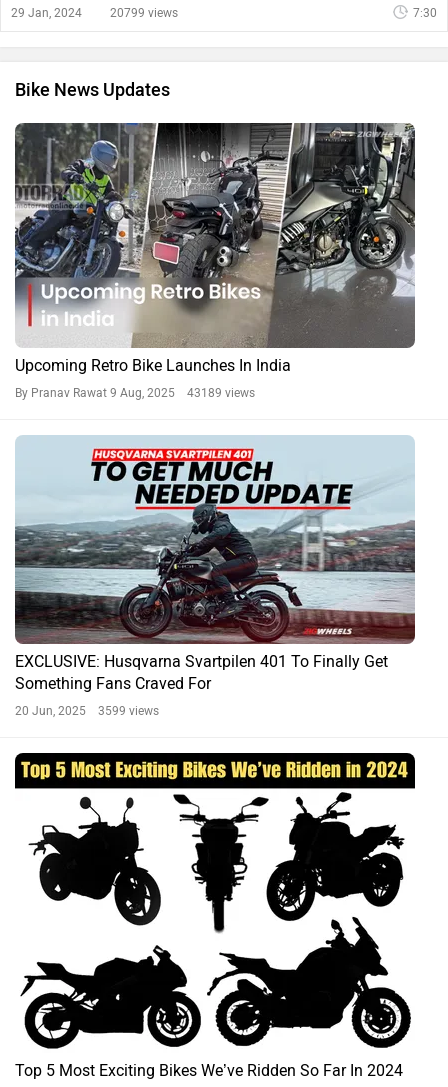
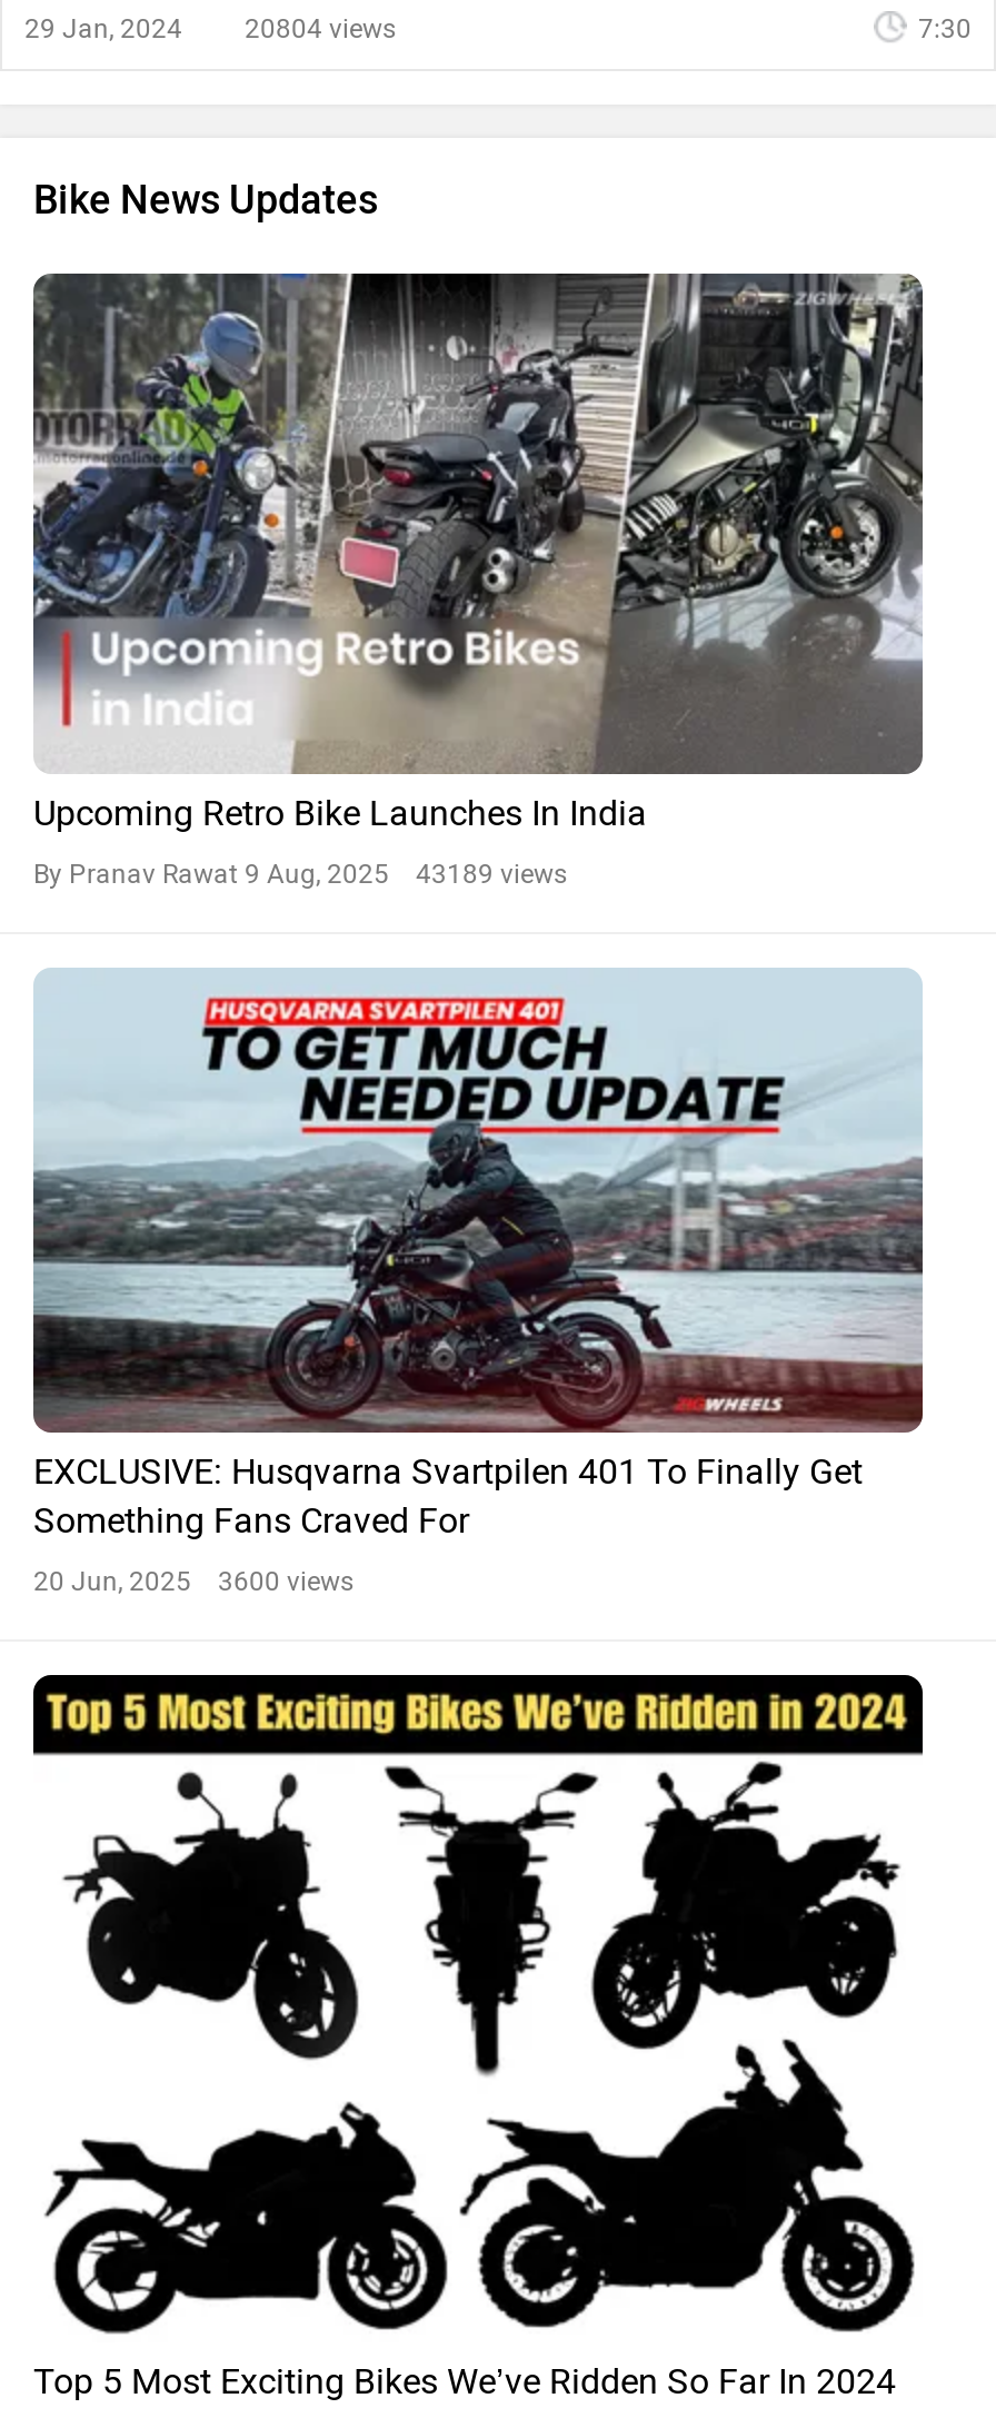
[11,6,178,20] 29 Jan, 2024 20799 views -> [24,13,396,44] 29 Jan, 2024 20804 views
[15,704,159,718] 20 Jun, 2025 3599 views -> [33,1565,353,1597] 20 Jun, 2025 3600 views

